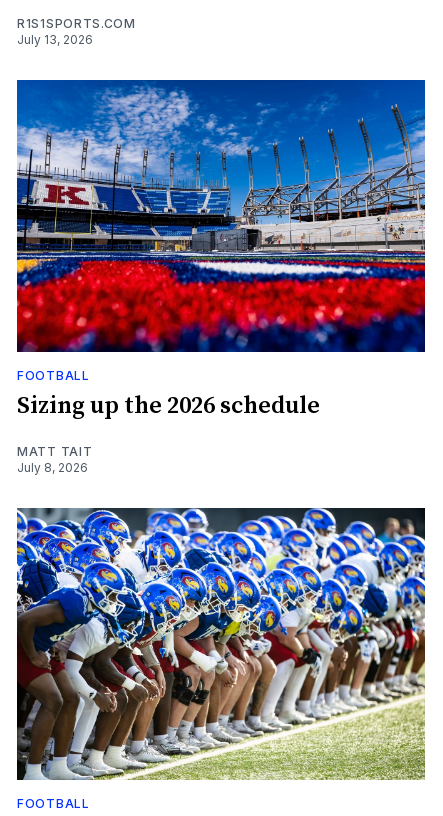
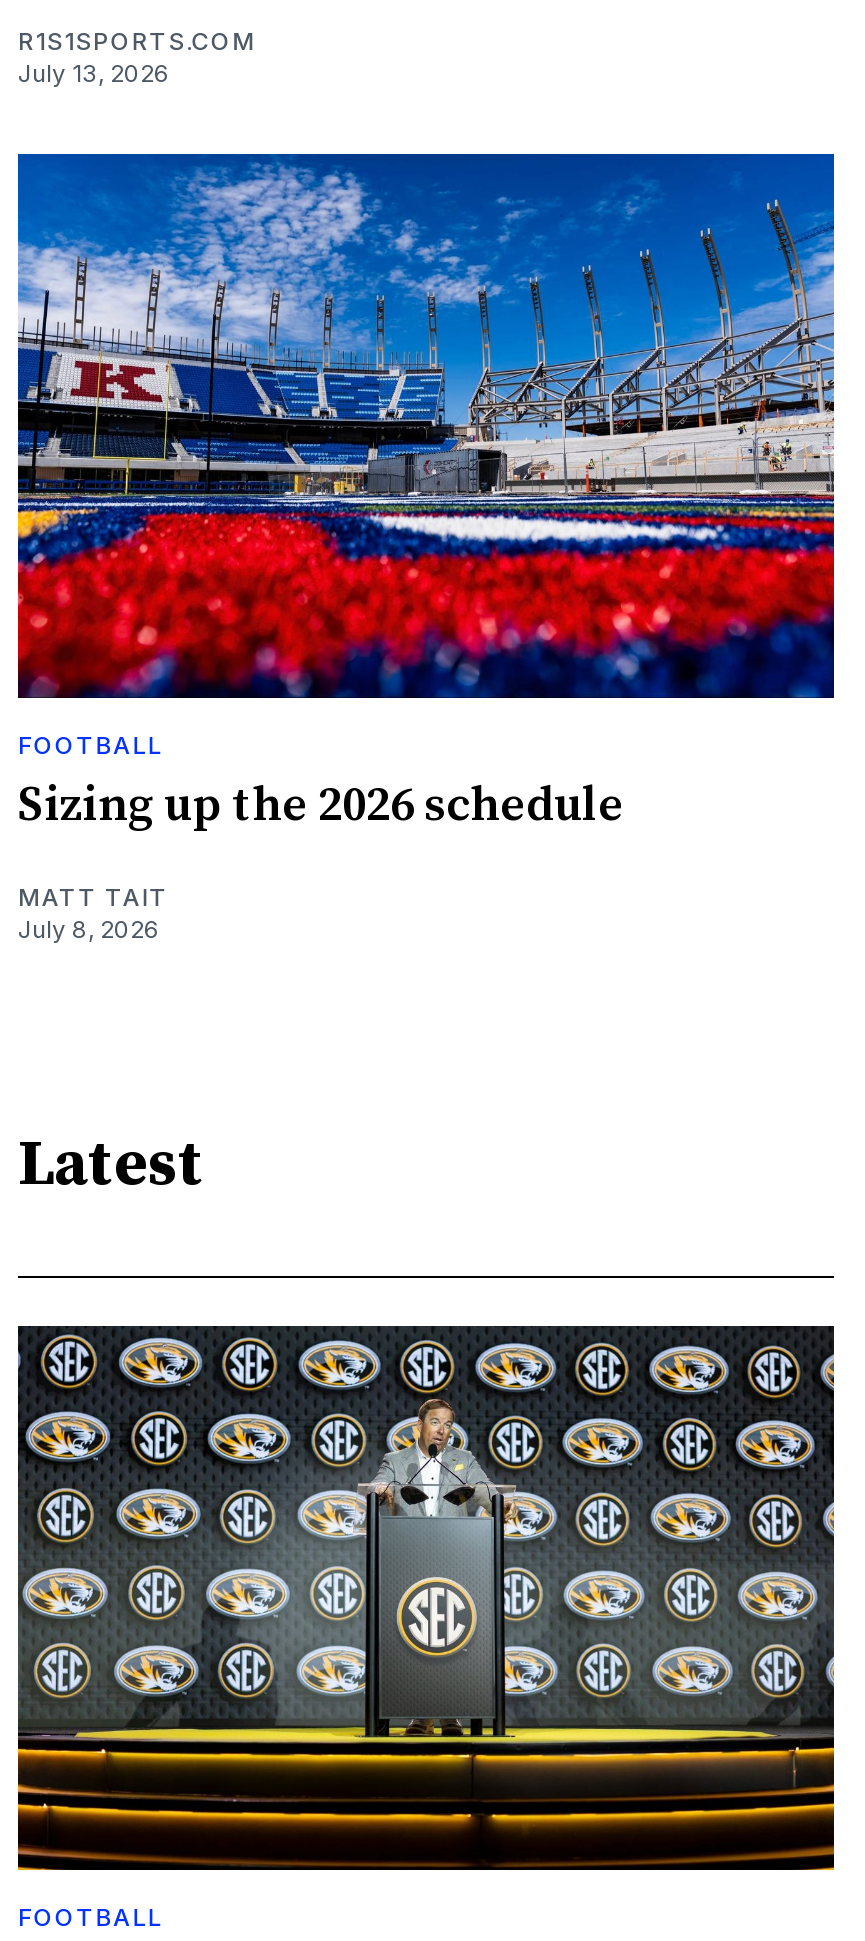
none -> [18,1127,204,1207] Latest
[16,507,426,781] [image] -> [16,1323,836,1873] [image]

